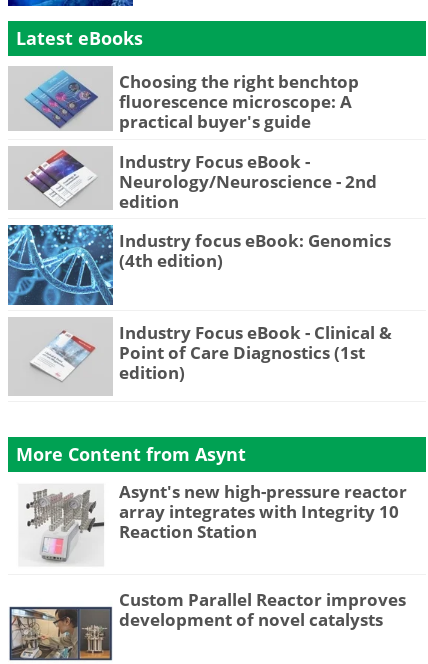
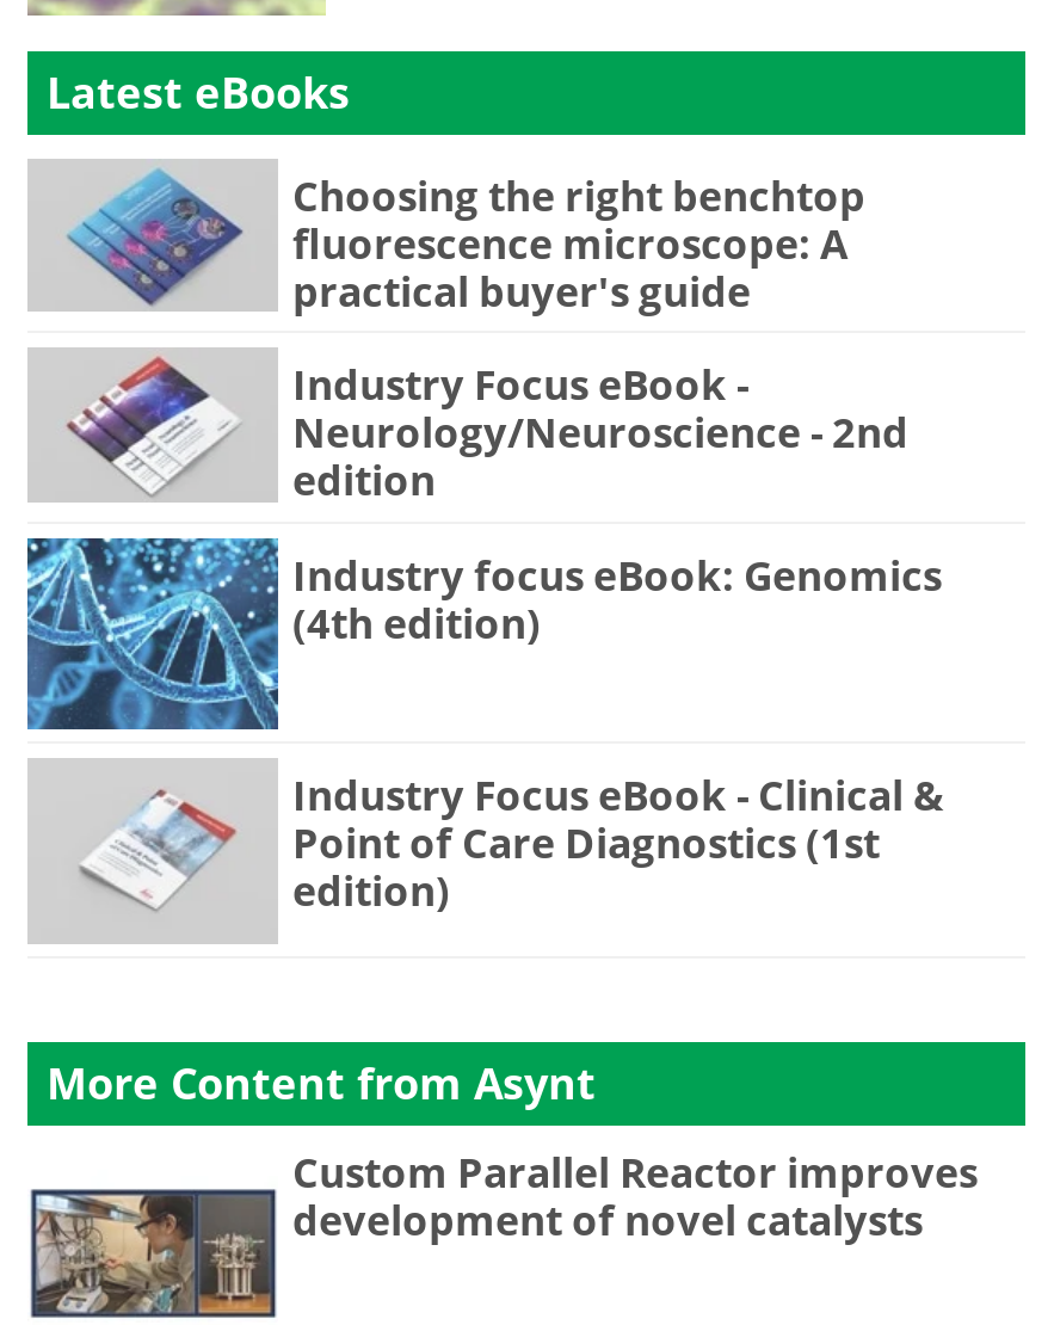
[9,480,407,565] [image] | Asynt's new high-pressure reactor | array integrates with Integrity 10 | Reaction Station -> none

